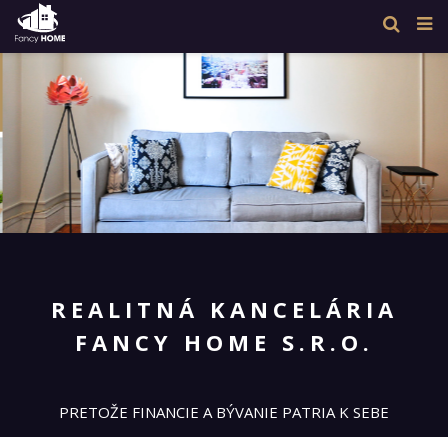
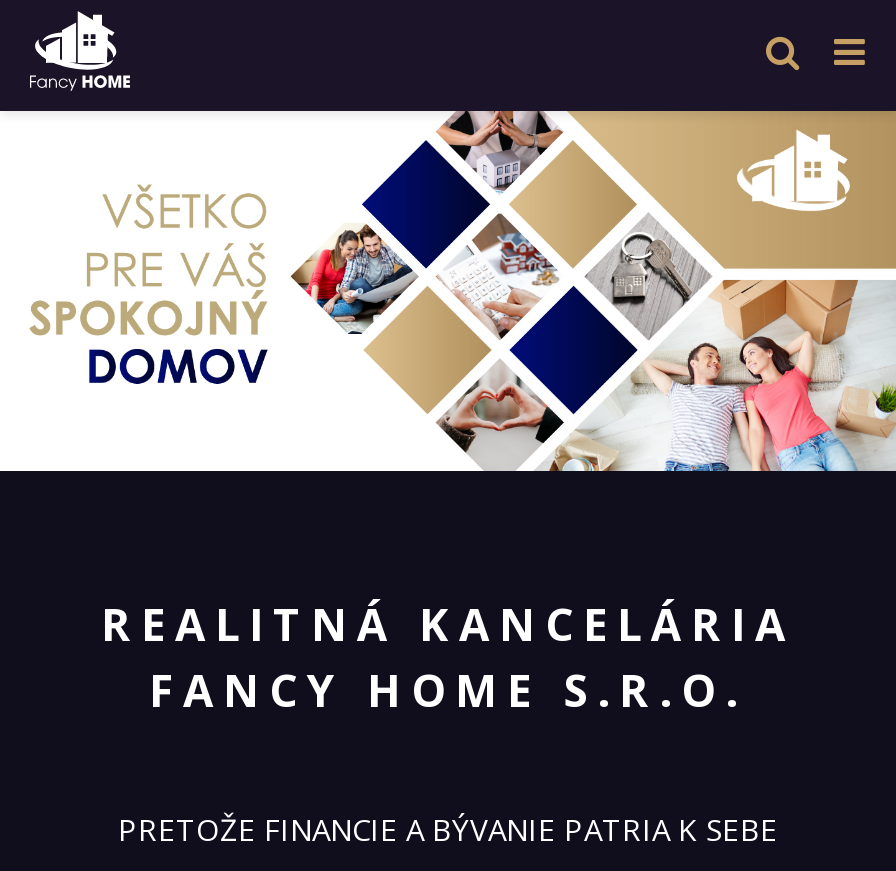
[3,52,445,234] [image] -> [6,109,890,473] [image]

